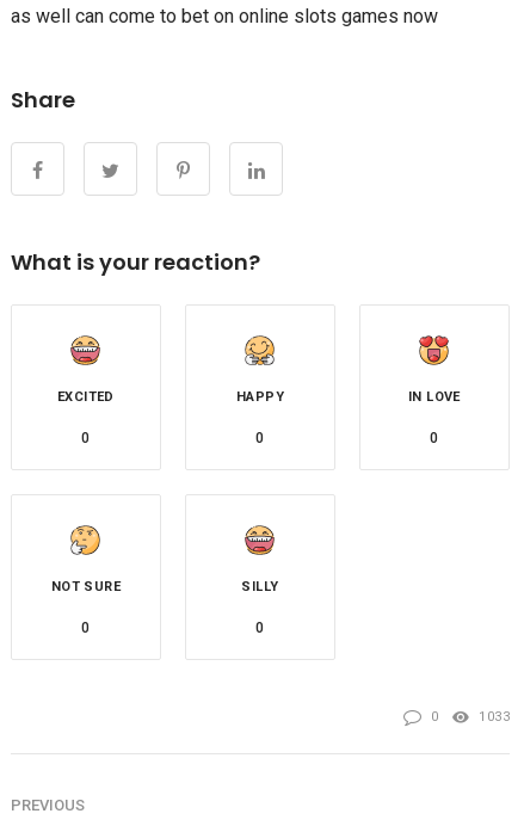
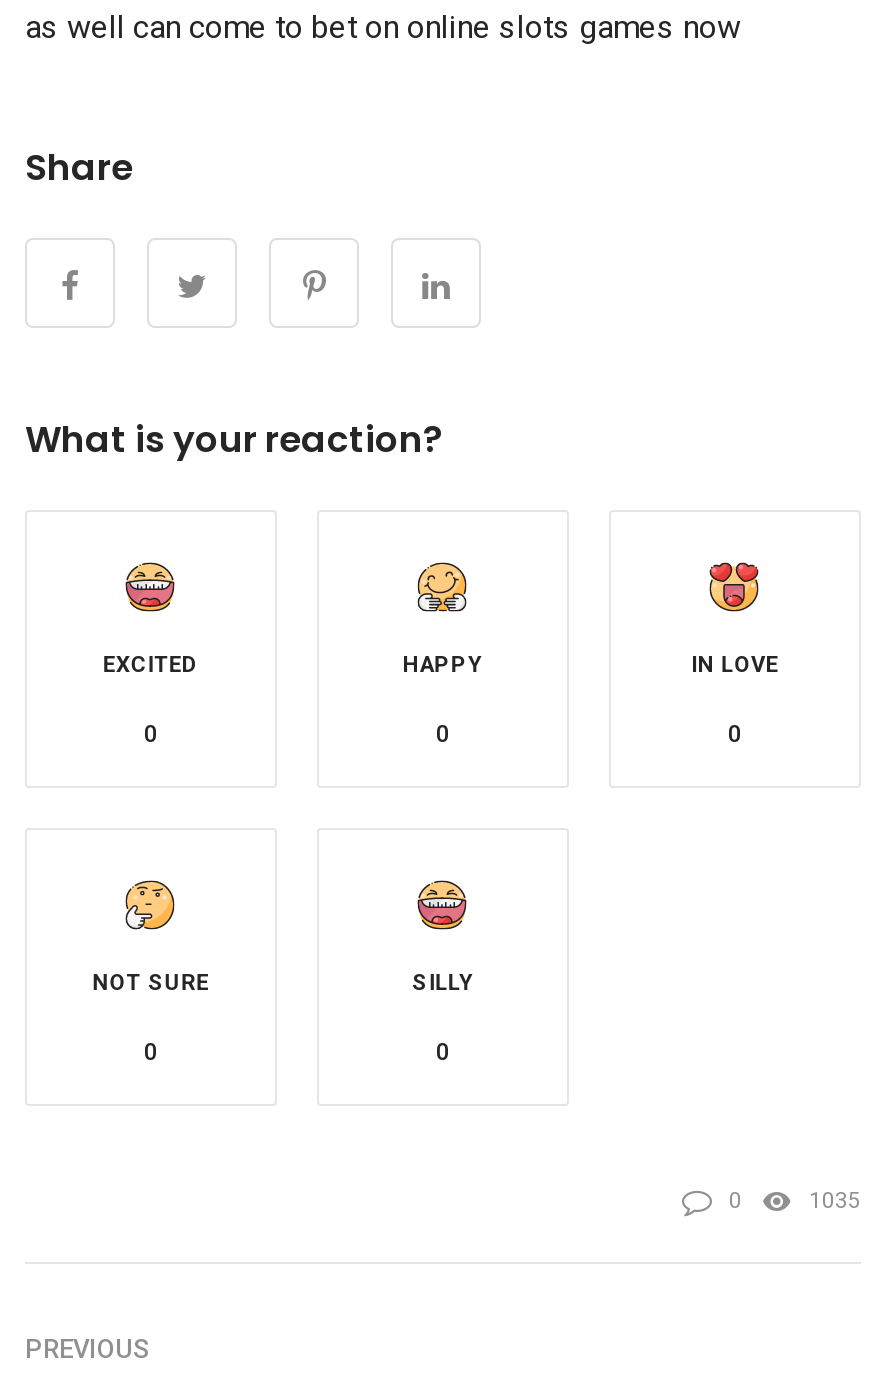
[479,709,510,725] 1033 -> [809,1189,861,1215] 1035

